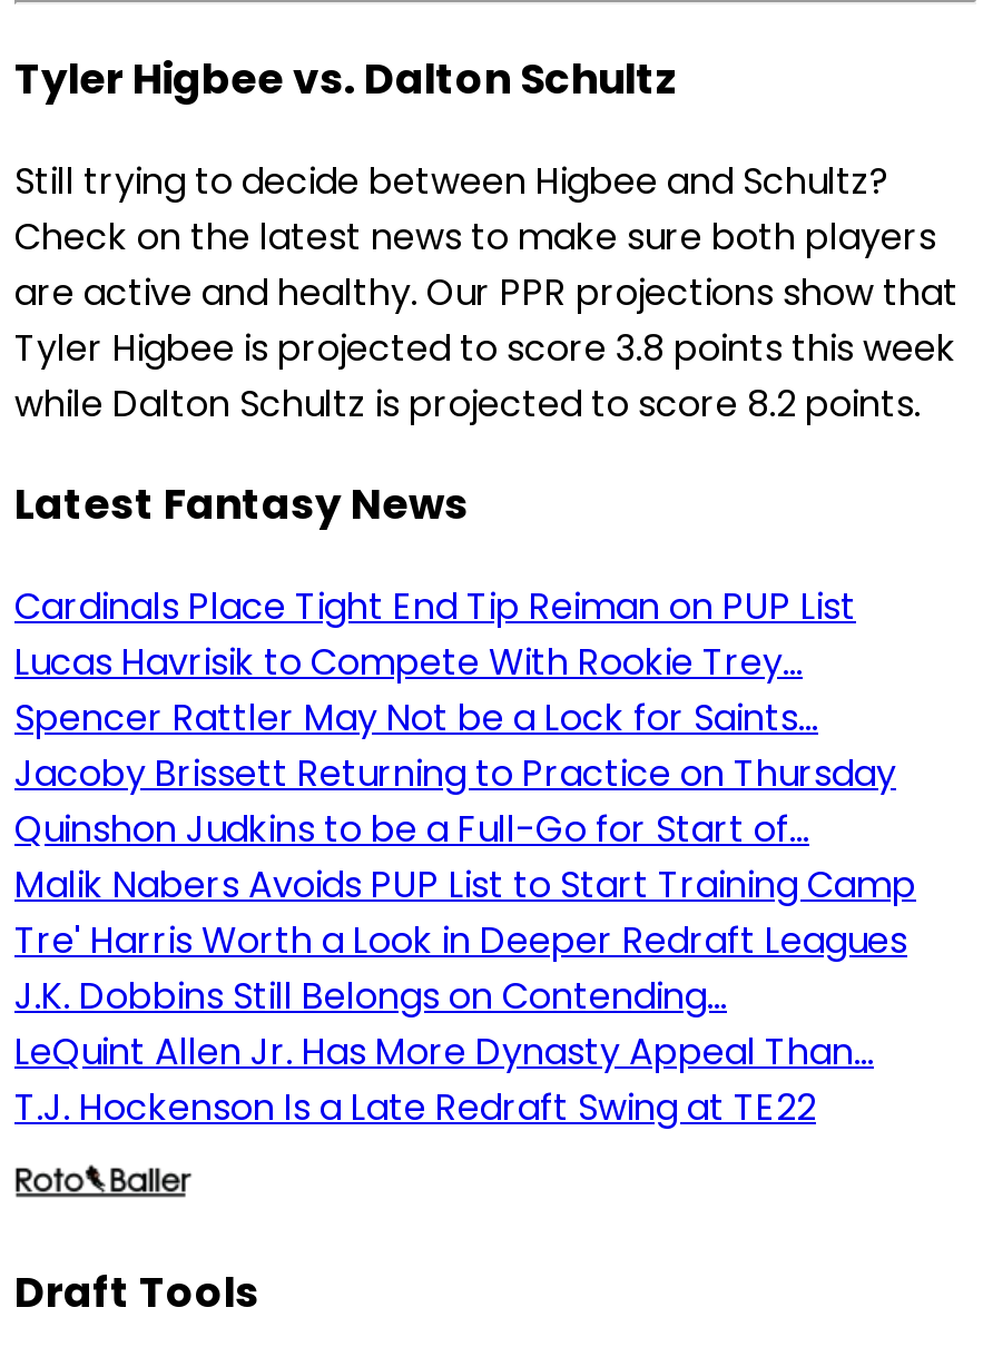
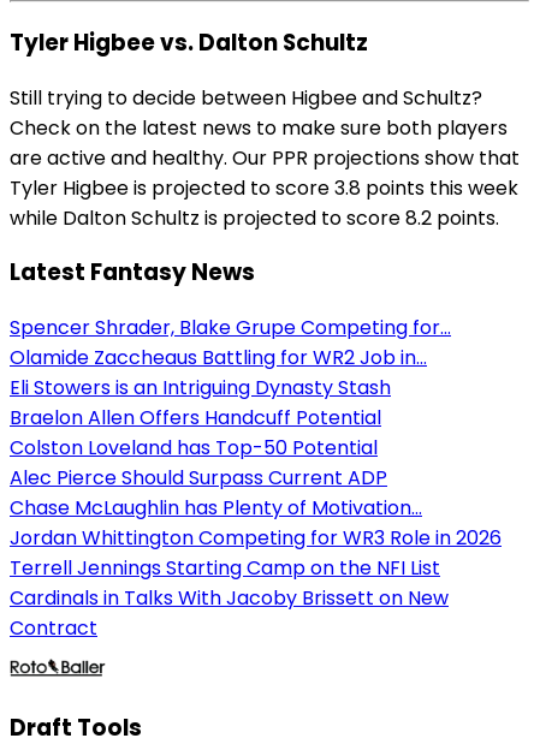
[14,581,916,1133] Cardinals Place Tight End Tip Reiman on PUP List | Lucas Havrisik to Compete With Rookie Trey... | Spencer Rattler May Not be a Lock for Saints... | Jacoby Brissett Returning to Practice on Thursday | Quinshon Judkins to be a Full-Go for Start of... | Malik Nabers Avoids PUP List to Start Training Camp | Tre' Harris Worth a Look in Deeper Redraft Leagues | J.K. Dobbins Still Belongs on Contending... | LeQuint Allen Jr. Has More Dynasty Appeal Than... | T.J. Hockenson Is a Late Redraft Swing at TE22 -> [10,314,502,642] Spencer Shrader, Blake Grupe Competing for... | Olamide Zaccheaus Battling for WR2 Job in... | Eli Stowers is an Intriguing Dynasty Stash | Braelon Allen Offers Handcuff Potential | Colston Loveland has Top-50 Potential | Alec Pierce Should Surpass Current ADP | Chase McLaughlin has Plenty of Motivation... | Jordan Whittington Competing for WR3 Role in 2026 | Terrell Jennings Starting Camp on the NFI List | Cardinals in Talks With Jacoby Brissett on New | Contract

